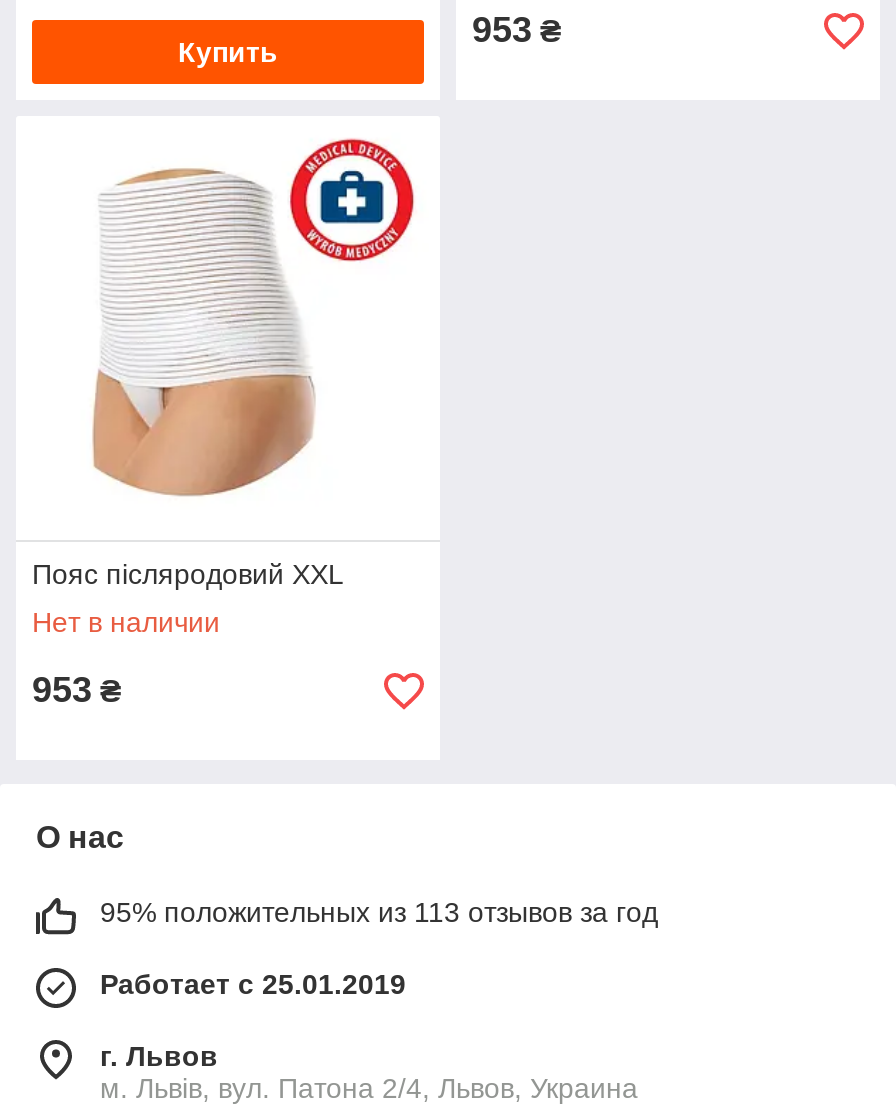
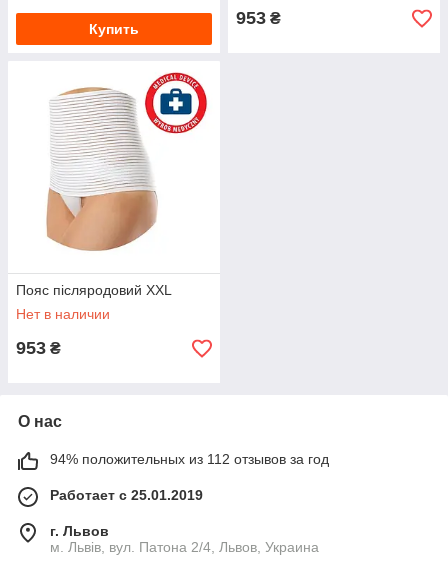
[100,896,658,928] 95% положительных из 113 отзывов за год -> [50,451,329,467] 94% положительных из 112 отзывов за год

